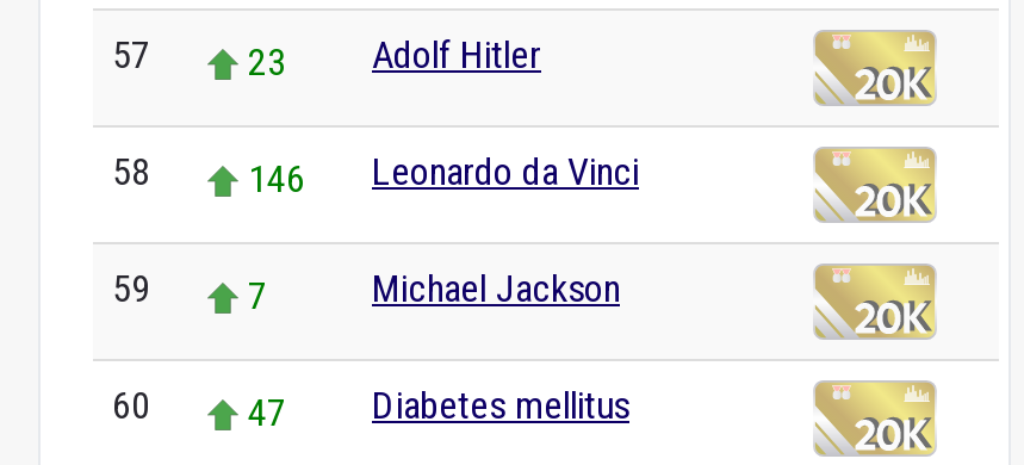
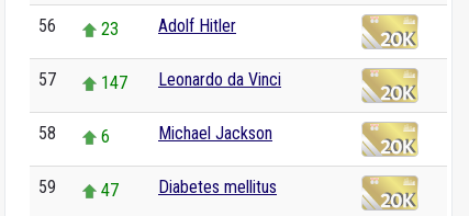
[112,32,541,85] 57 23 Adolf Hitler -> [38,15,236,39] 56 23 Adolf Hitler
[112,149,150,194] 58 -> [38,69,56,90] 57
[238,156,305,201] 146 -> [97,72,127,93] 147
[112,266,150,311] 59 -> [38,123,56,144] 58
[238,273,267,318] 7 -> [97,126,110,147] 6
[112,383,629,435] 60 47 Diabetes mellitus -> [38,177,277,201] 59 47 Diabetes mellitus

